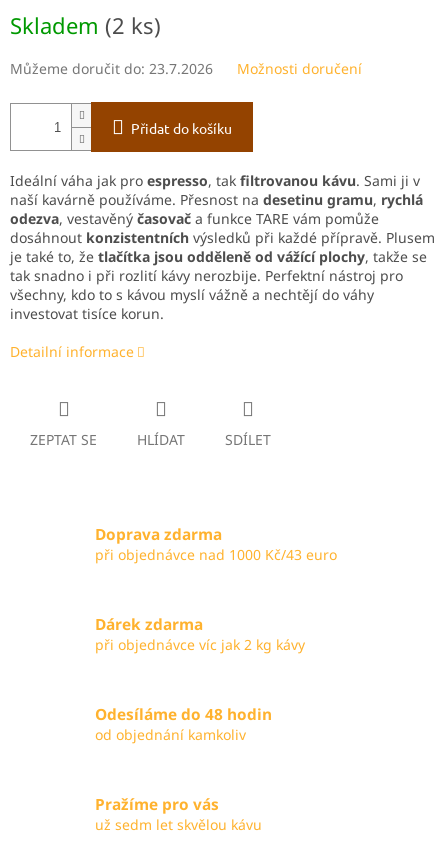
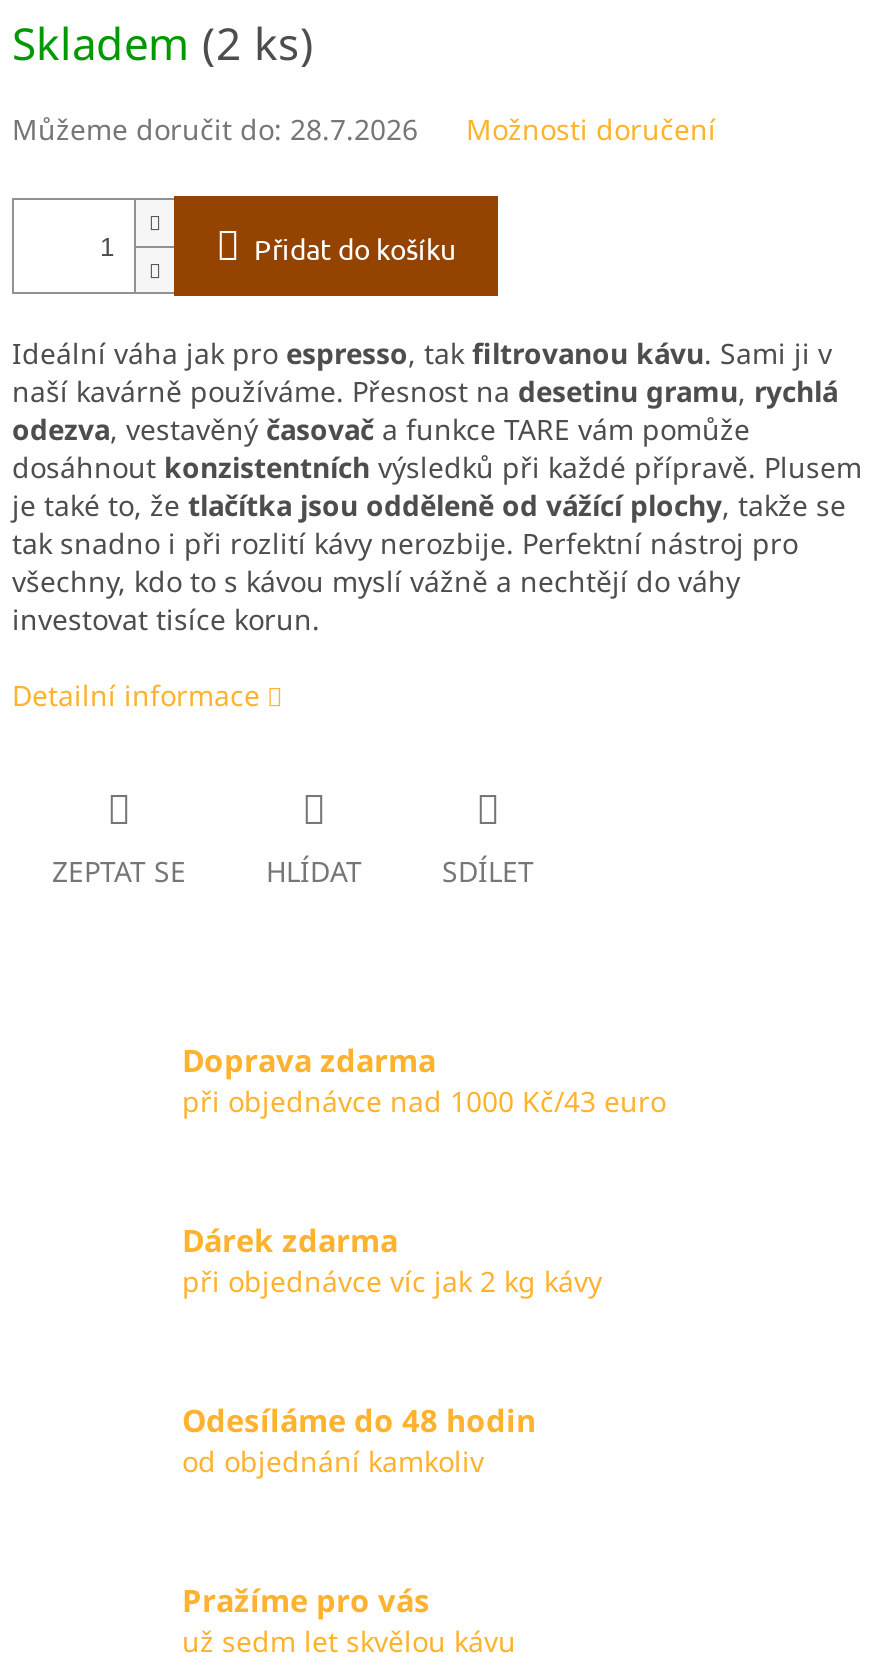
[10,59,213,78] Můžeme doručit do: 23.7.2026 -> [12,111,418,149] Můžeme doručit do: 28.7.2026

